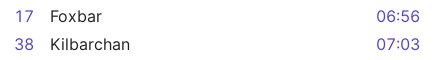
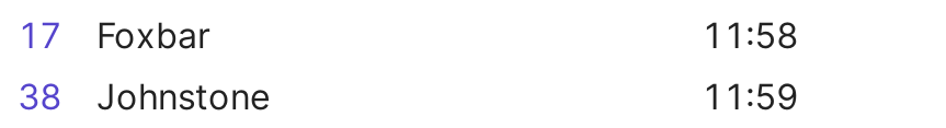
[376,6,420,26] 06:56 -> [702,13,798,57] 11:58
[50,34,420,54] Kilbarchan | 07:03 -> [96,74,798,118] Johnstone | 11:59

